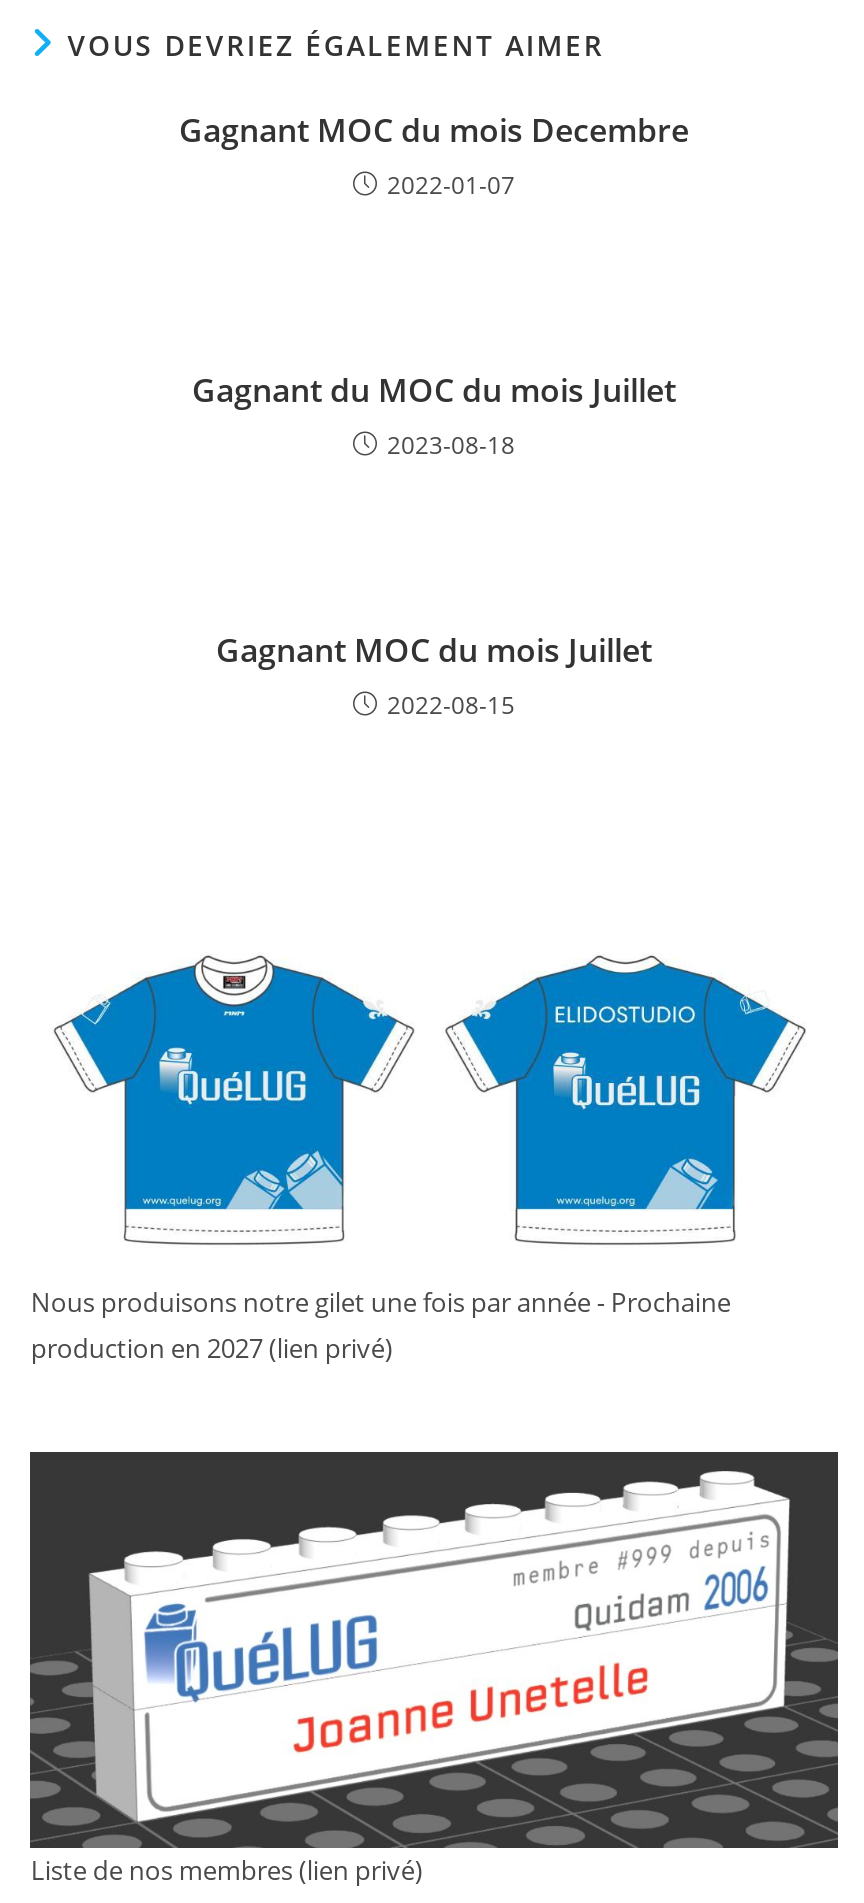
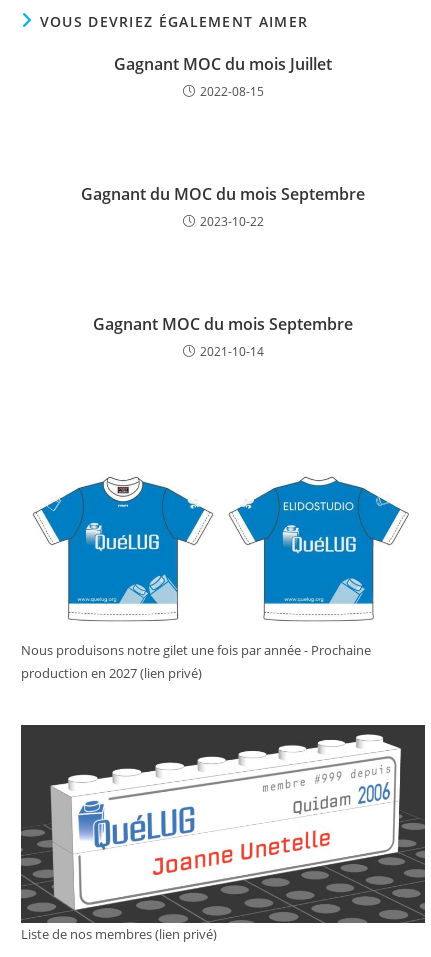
[179,108,689,202] Gagnant MOC du mois Decembre | 2022-01-07 -> none
[192,368,676,462] Gagnant du MOC du mois Juillet | 2023-08-18 -> none
moved [216,628,652,722] -> [114,53,332,100]: Gagnant MOC du mois Juillet | 2022-08-15
none -> [81,183,365,230] Gagnant du MOC du mois Septembre | 2023-10-22
none -> [93,313,353,360] Gagnant MOC du mois Septembre | 2021-10-14

